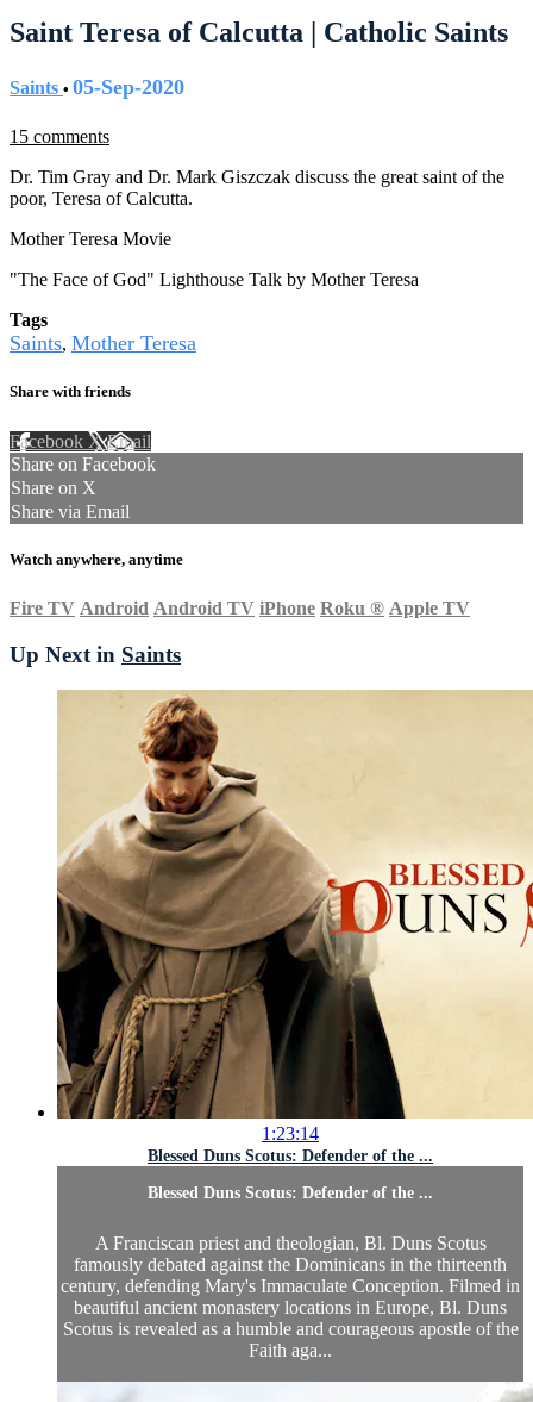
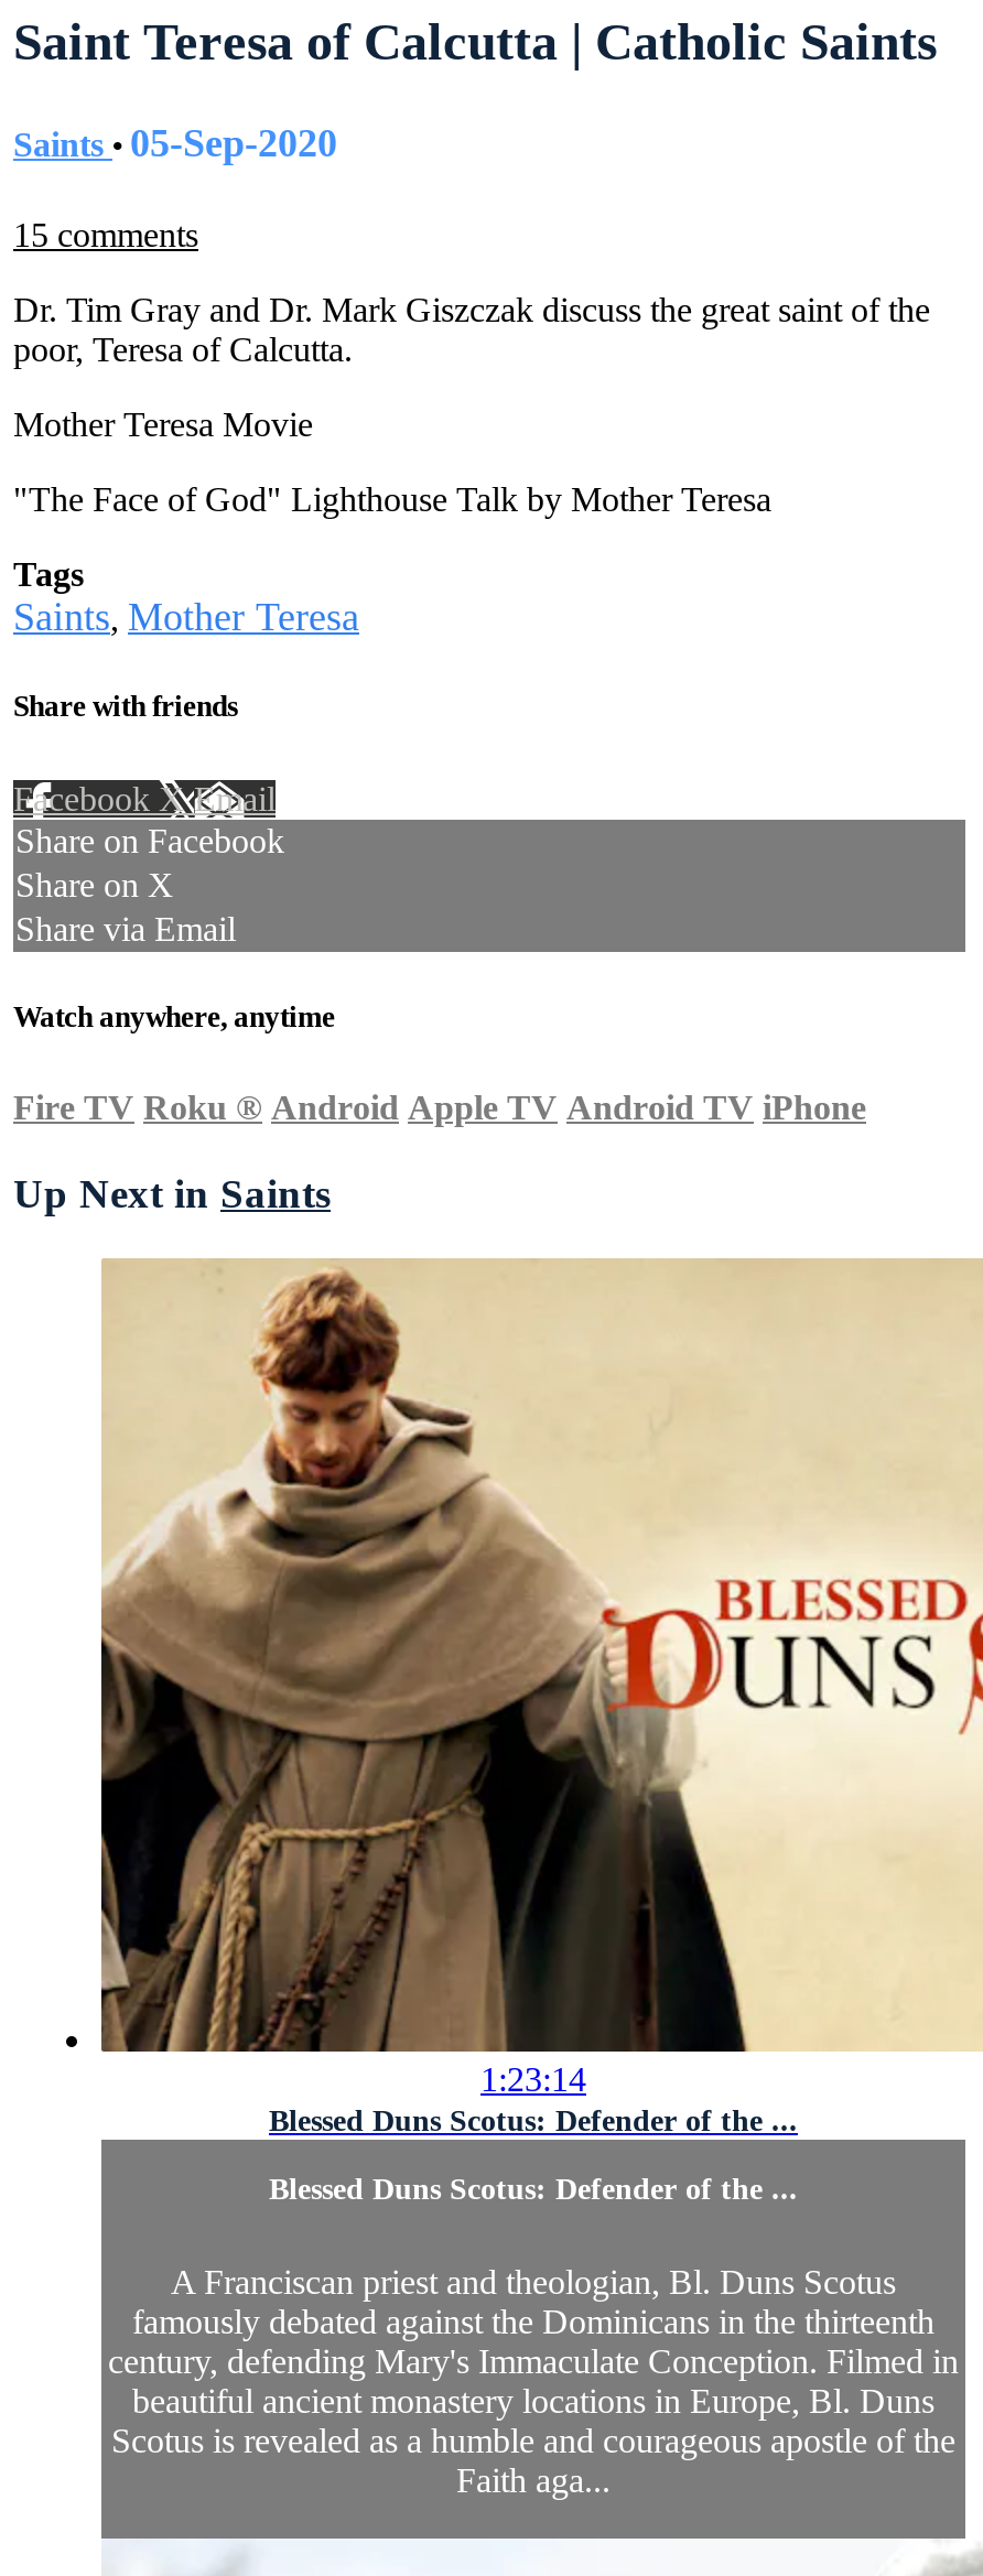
[10,598,470,618] Fire TV Android Android TV iPhone Roku ® Apple TV -> [13,1088,866,1126] Fire TV Roku ® Android Apple TV Android TV iPhone

